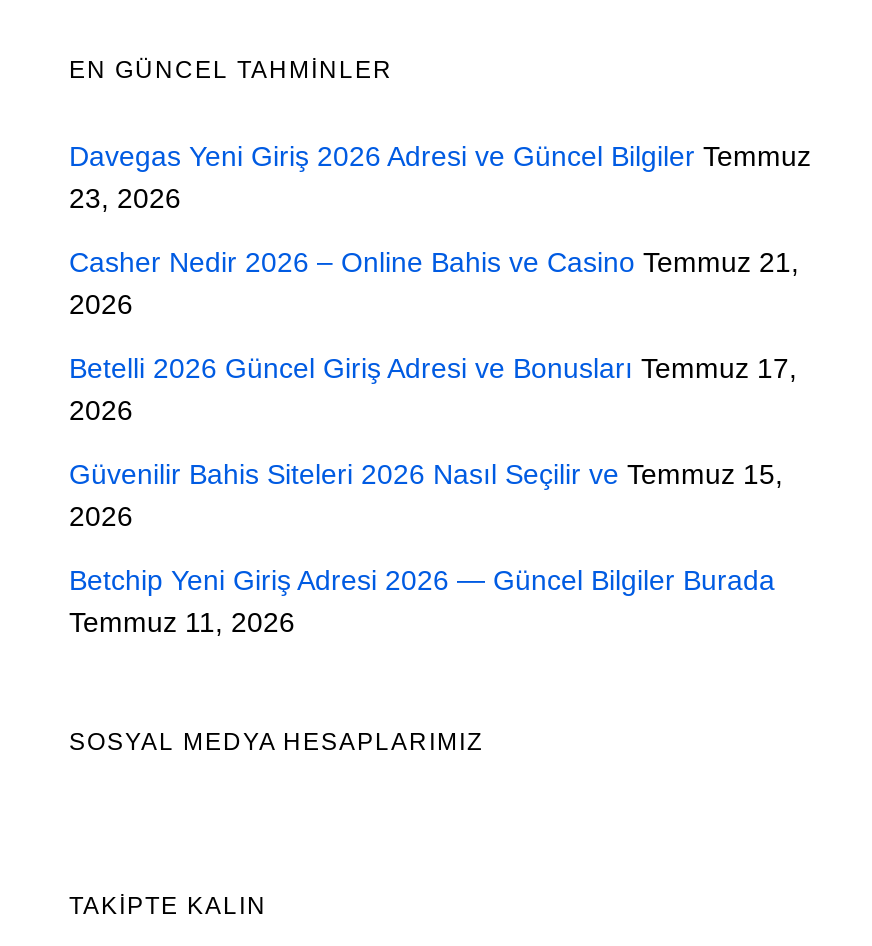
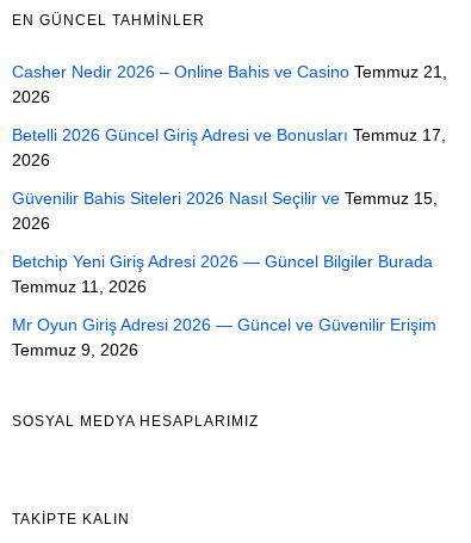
[69,140,811,214] Davegas Yeni Giriş 2026 Adresi ve Güncel Bilgiler Temmuz | 23, 2026 -> none
moved [69,246,799,638] -> [12,62,447,296]: Casher Nedir 2026 – Online Bahis ve Casino Temmuz 21, | 2026 | Betelli 2026 Güncel Giriş Adresi ve Bonusları Temmuz 17, | 2026 | Güvenilir Bahis Siteleri 2026 Nasıl Seçilir ve Temmuz 15, | 2026 | Betchip Yeni Giriş Adresi 2026 — Güncel Bilgiler Burada | Temmuz 11, 2026
none -> [12,315,436,359] Mr Oyun Giriş Adresi 2026 — Güncel ve Güvenilir Erişim | Temmuz 9, 2026

